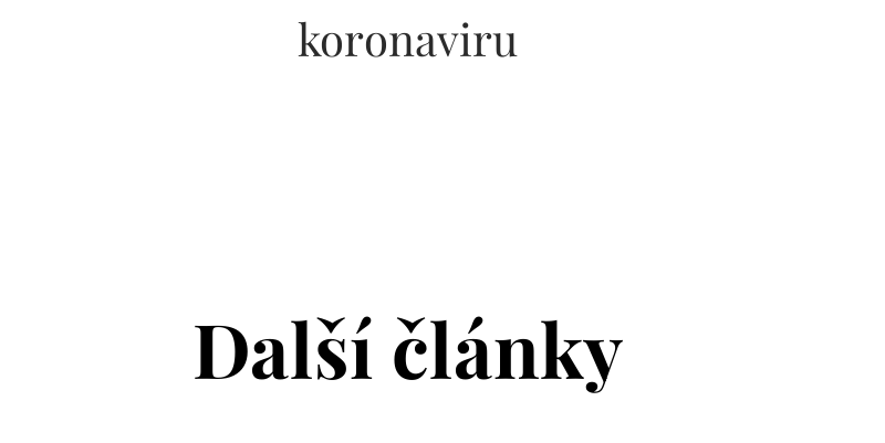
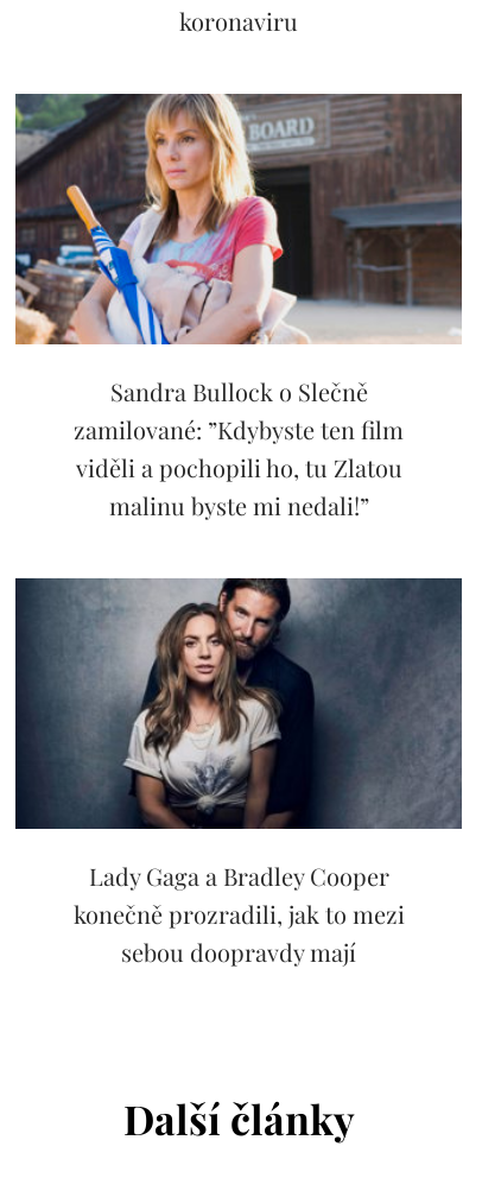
none -> [14,93,463,521] [image] | Sandra Bullock o Slečně | zamilované: ”Kdybyste ten film | viděli a pochopili ho, tu Zlatou | malinu byste mi nedali!”
none -> [14,577,463,968] [image] | Lady Gaga a Bradley Cooper | konečně prozradili, jak to mezi | sebou doopravdy mají

